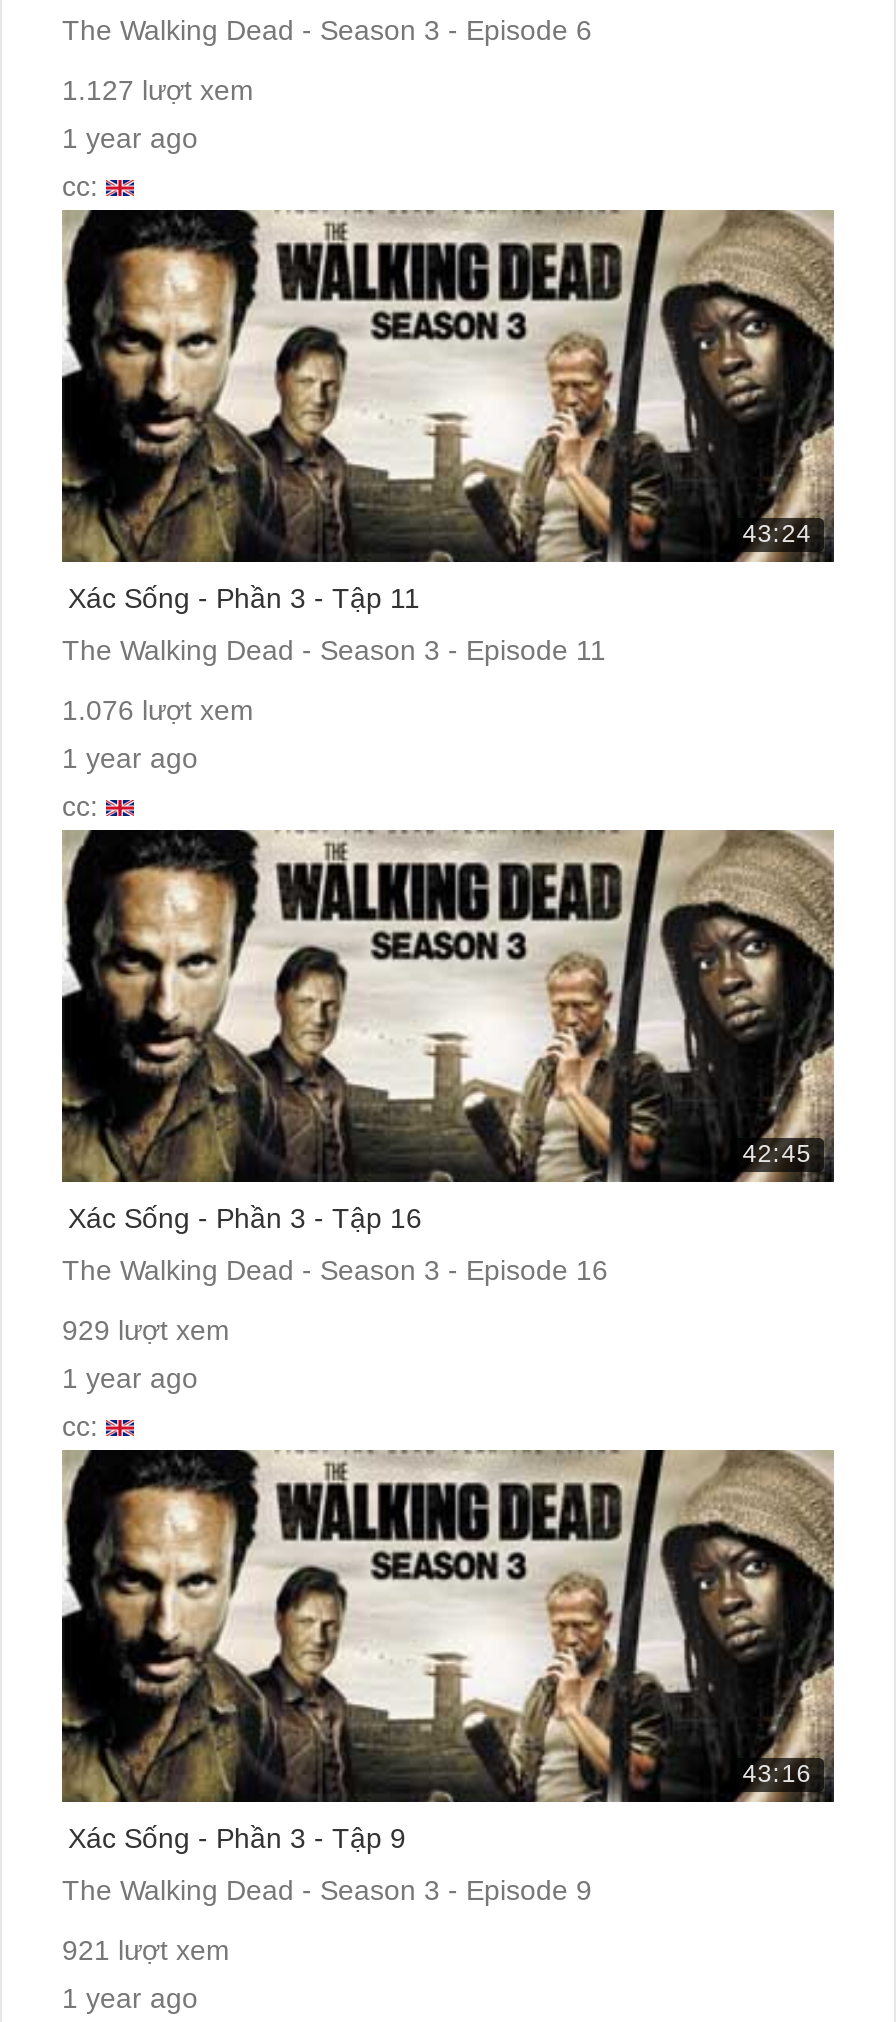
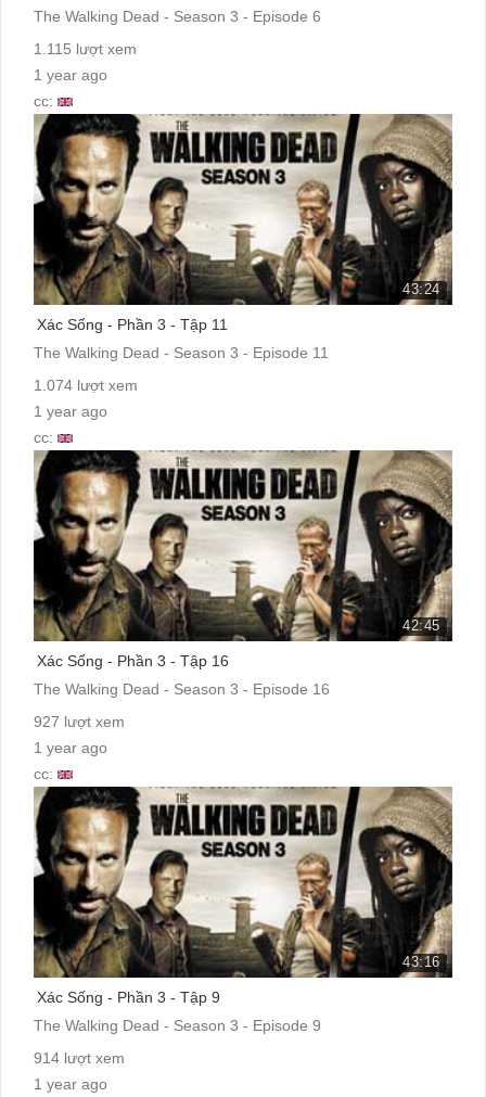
[62,73,254,105] 1.127 lượt xem -> [34,40,137,57] 1.115 lượt xem
[62,693,254,725] 1.076 lượt xem -> [34,376,138,393] 1.074 lượt xem
[62,1313,230,1345] 929 lượt xem -> [34,712,125,730] 927 lượt xem
[62,1933,230,1965] 921 lượt xem -> [34,1049,125,1066] 914 lượt xem

